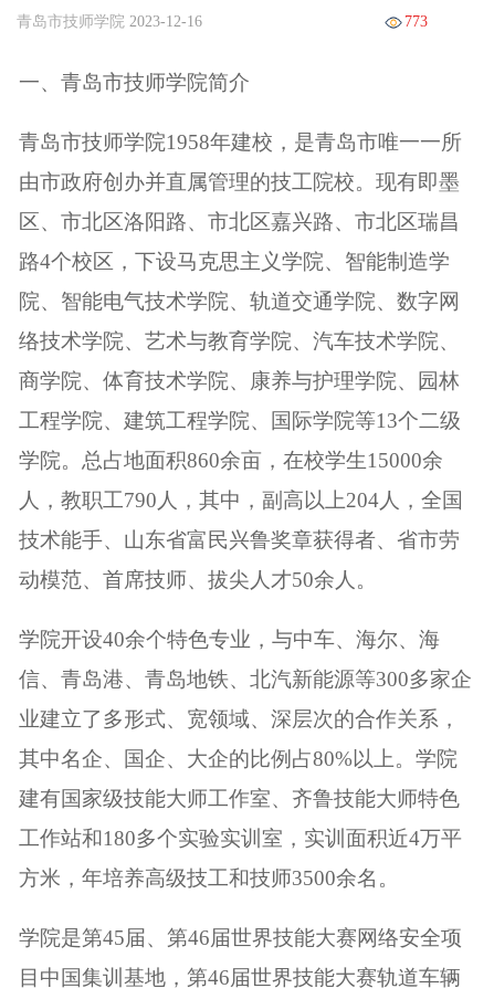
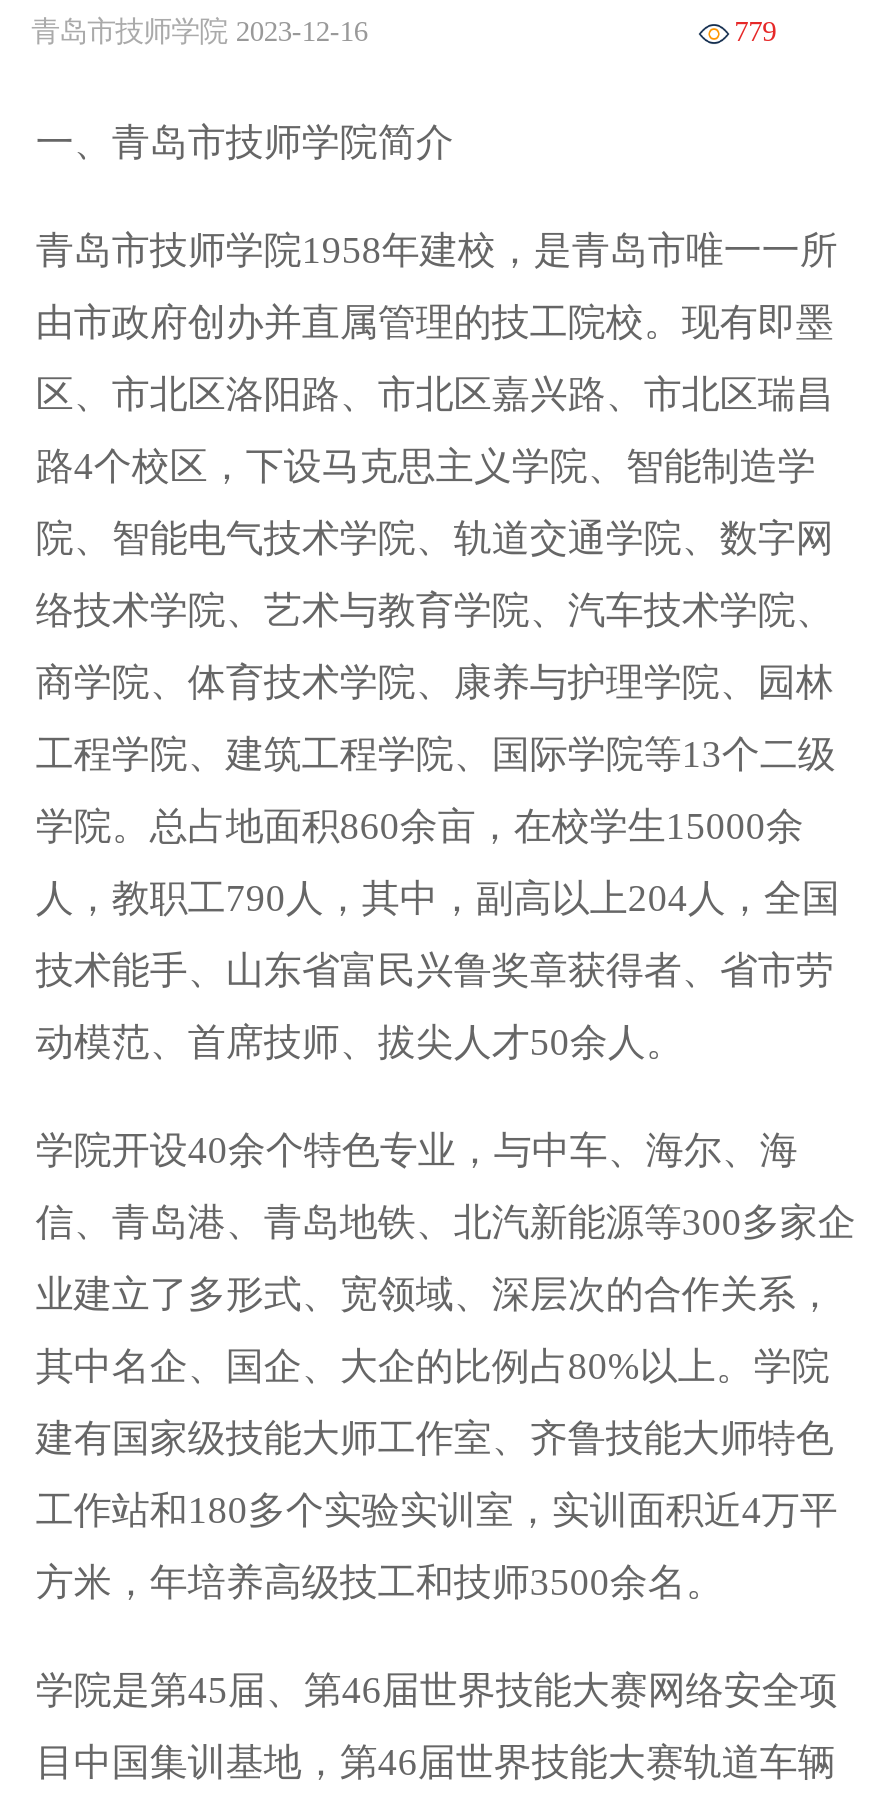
[405,12,428,30] 773 -> [734,15,776,47] 779

